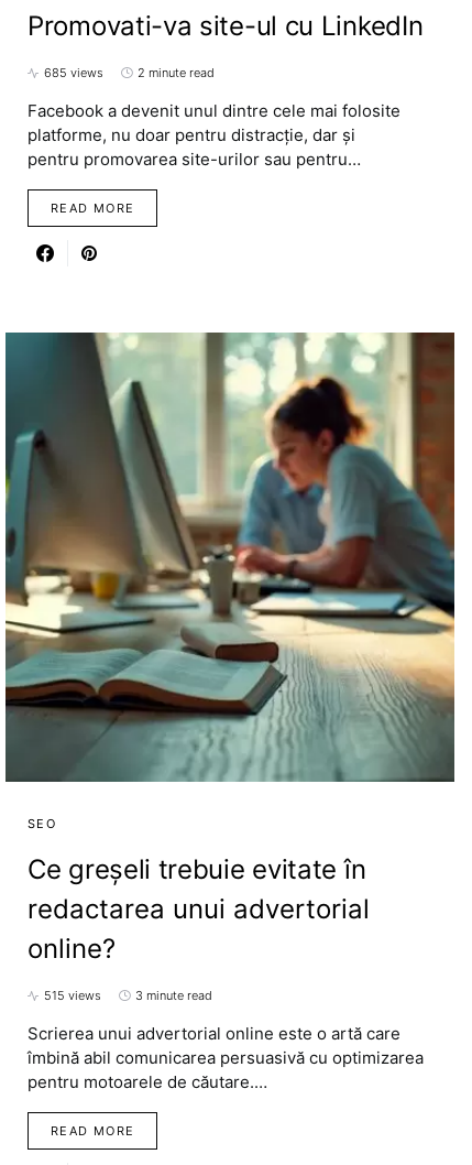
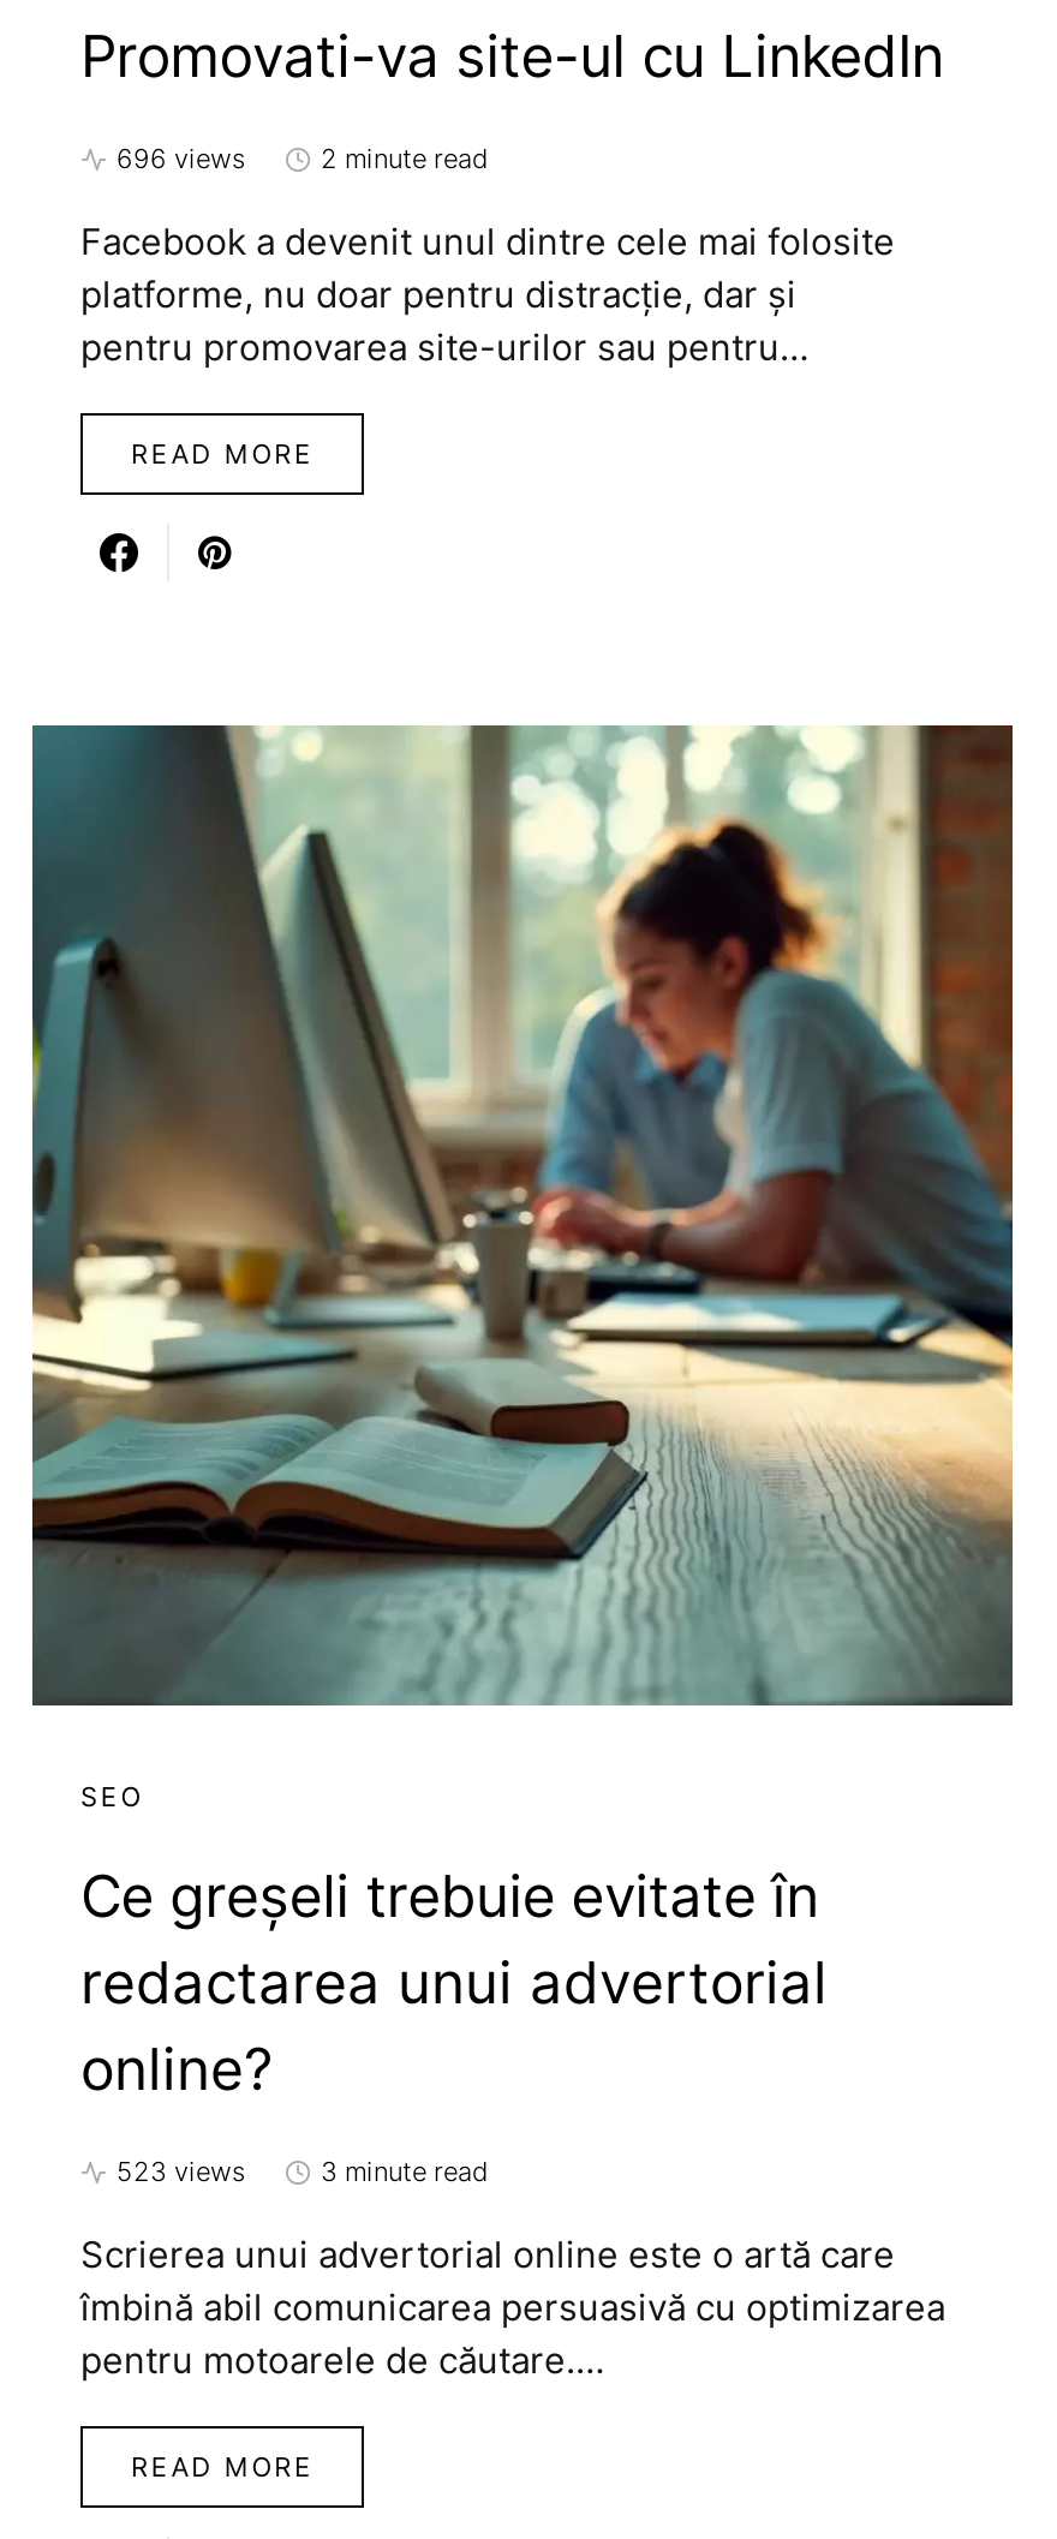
[44,65,103,81] 685 views -> [117,142,246,176] 696 views
[44,988,101,1003] 515 views -> [117,2155,246,2189] 523 views

